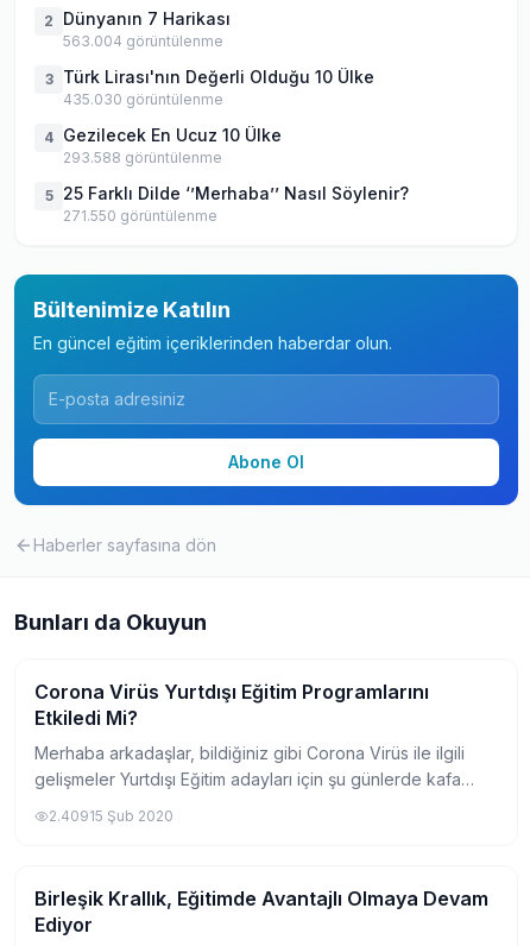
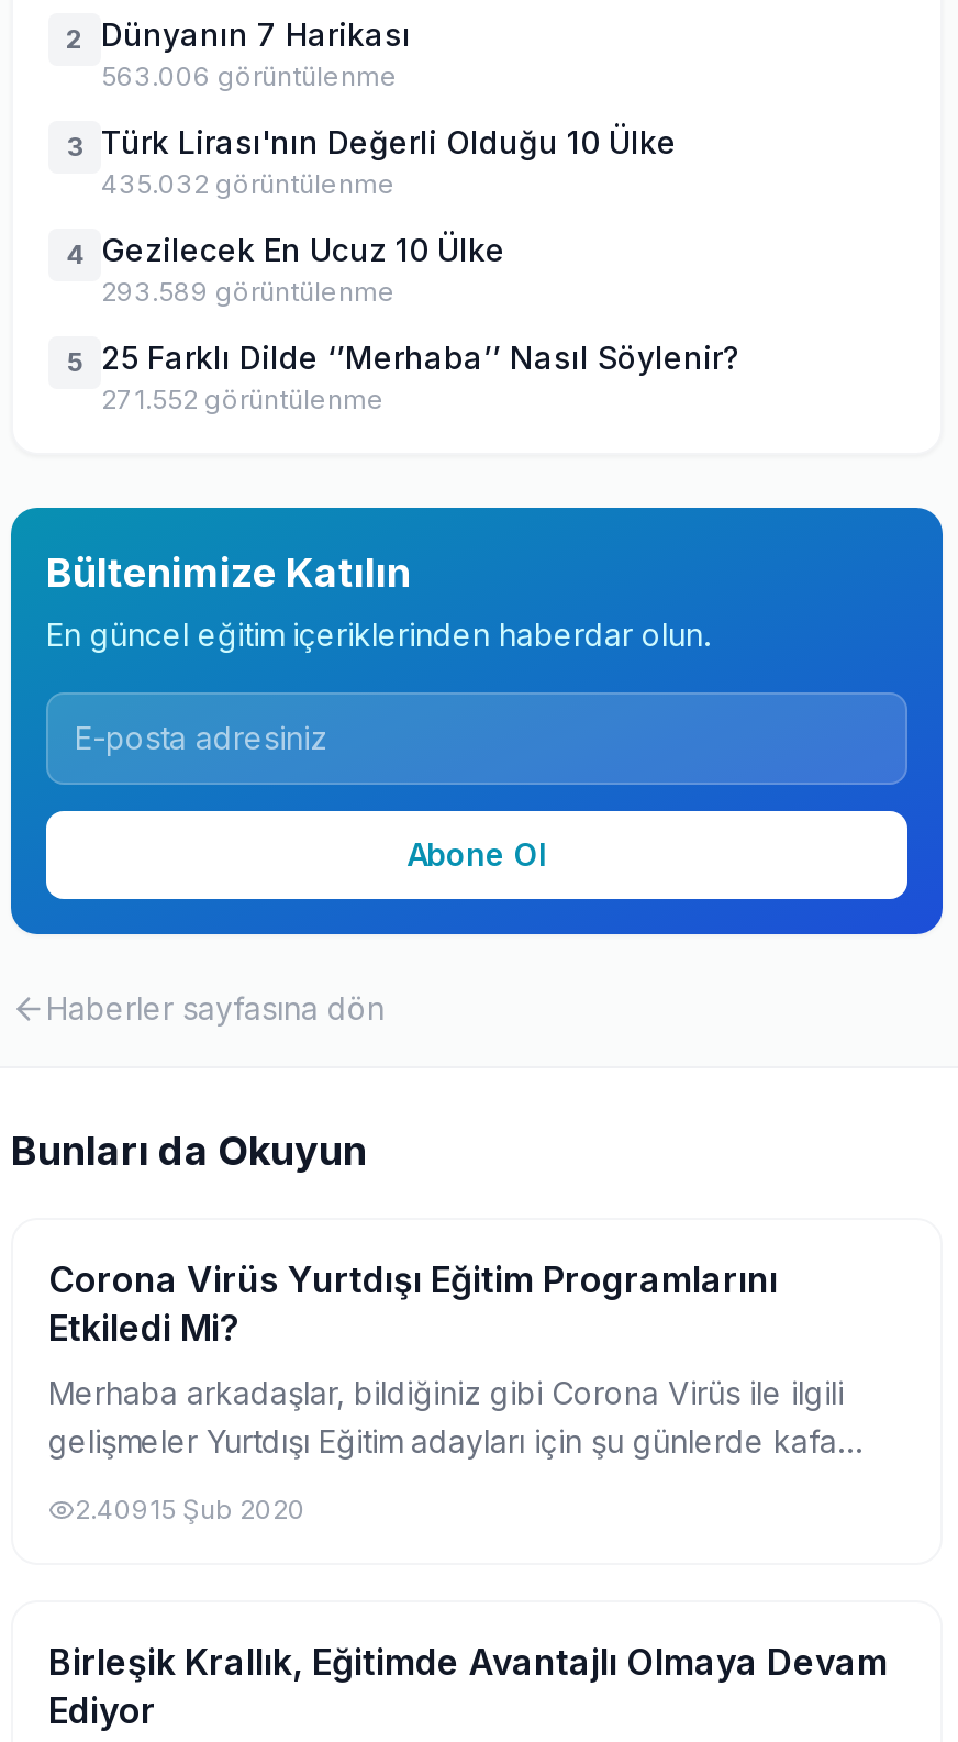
[63,32,223,50] 563.004 görüntülenme -> [101,59,398,92] 563.006 görüntülenme
[63,90,223,108] 435.030 görüntülenme -> [101,167,396,200] 435.032 görüntülenme
[63,149,222,166] 293.588 görüntülenme -> [101,275,396,308] 293.589 görüntülenme
[63,207,217,225] 271.550 görüntülenme -> [101,382,385,415] 271.552 görüntülenme

